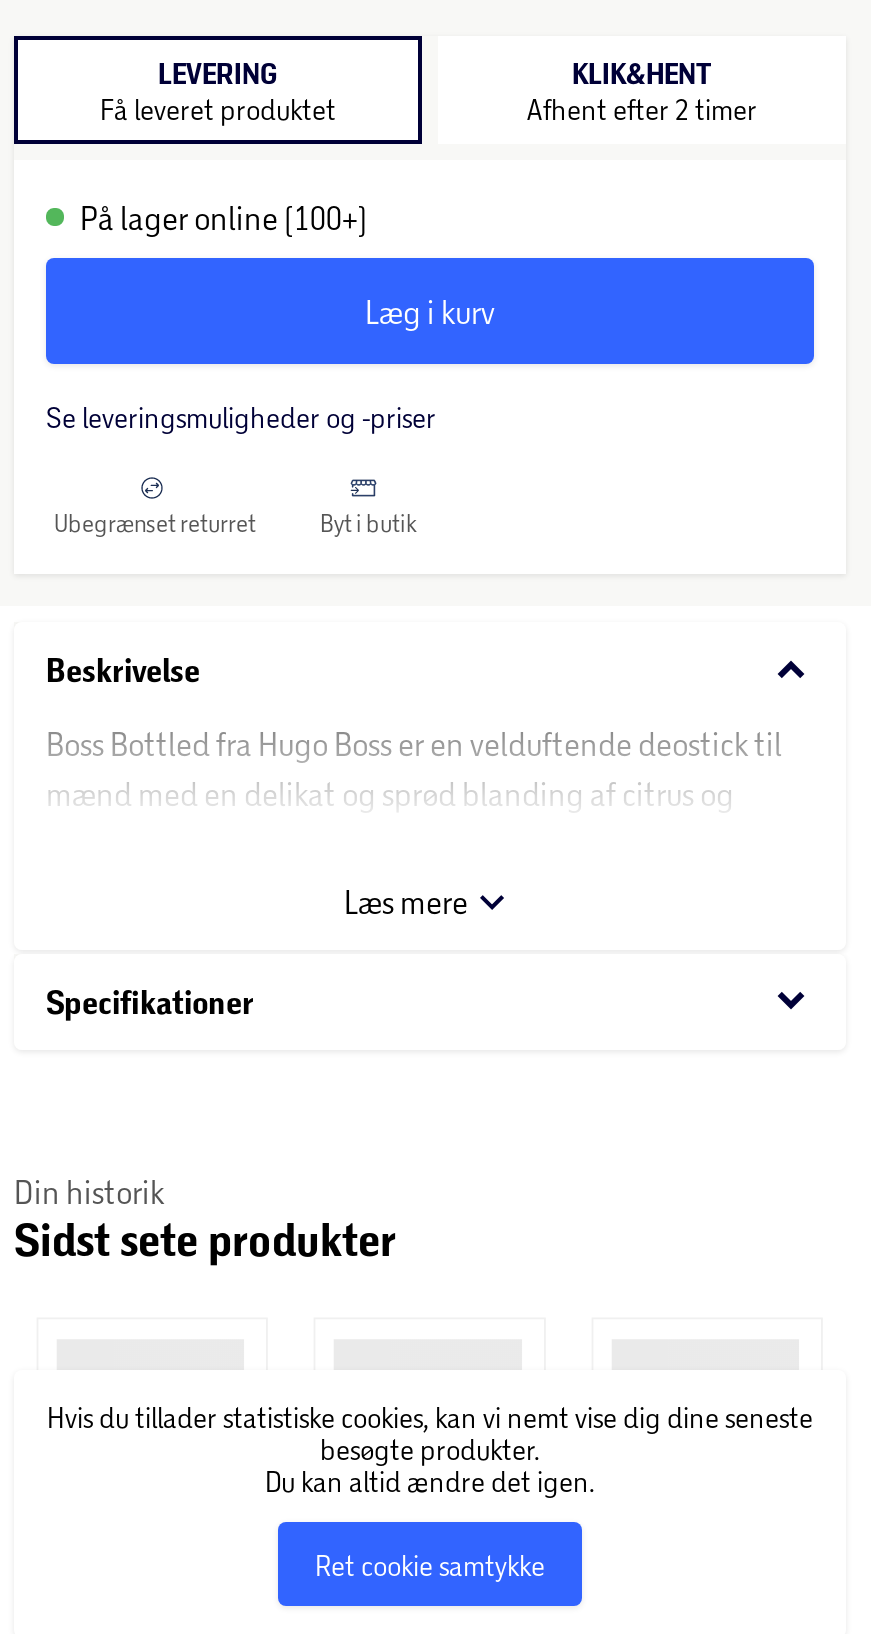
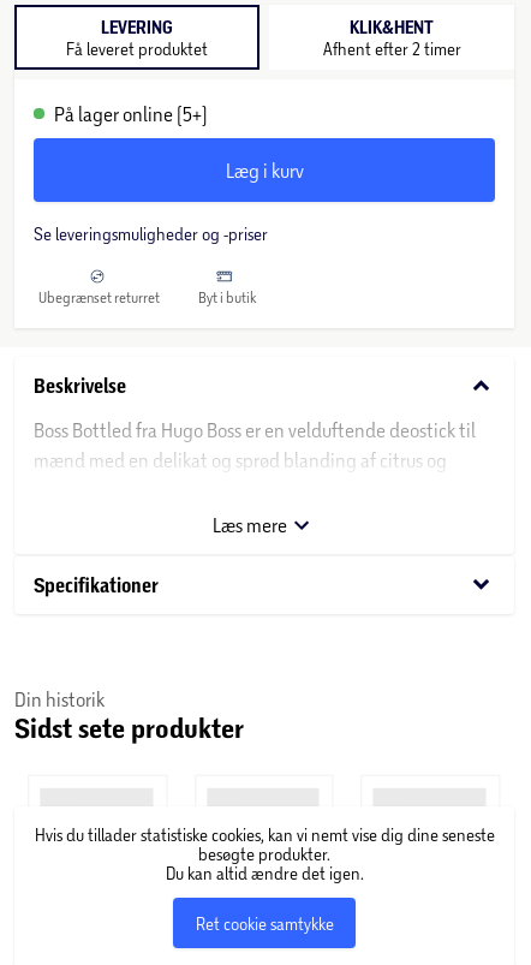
[80,198,368,236] På lager online (100+) -> [54,102,208,125] På lager online (5+)

